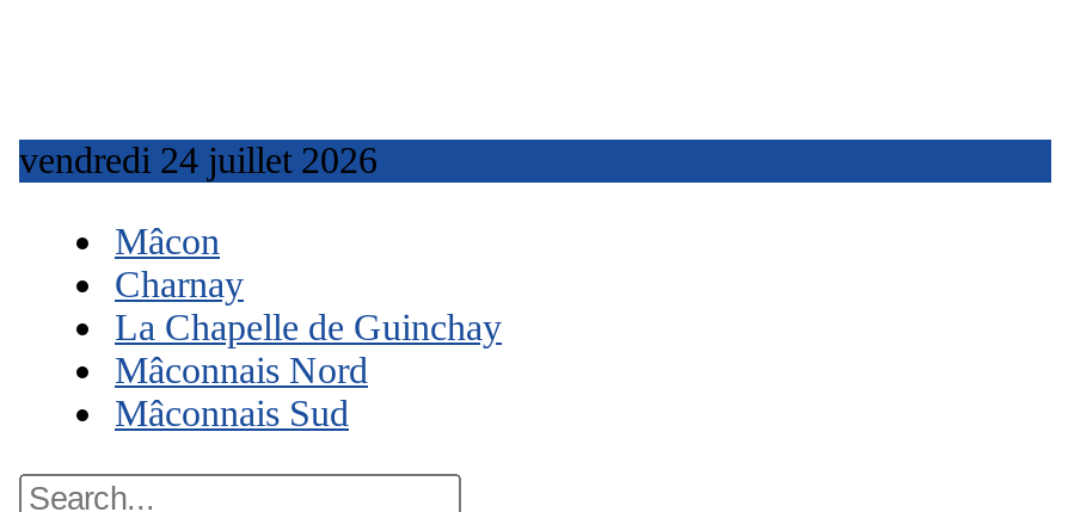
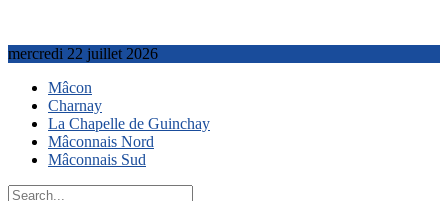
[19,140,378,180] vendredi 24 juillet 2026 -> [8,45,158,62] mercredi 22 juillet 2026

